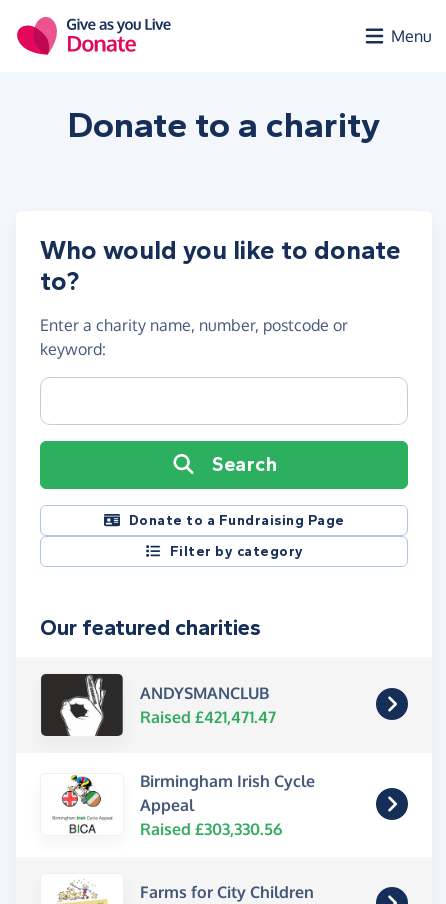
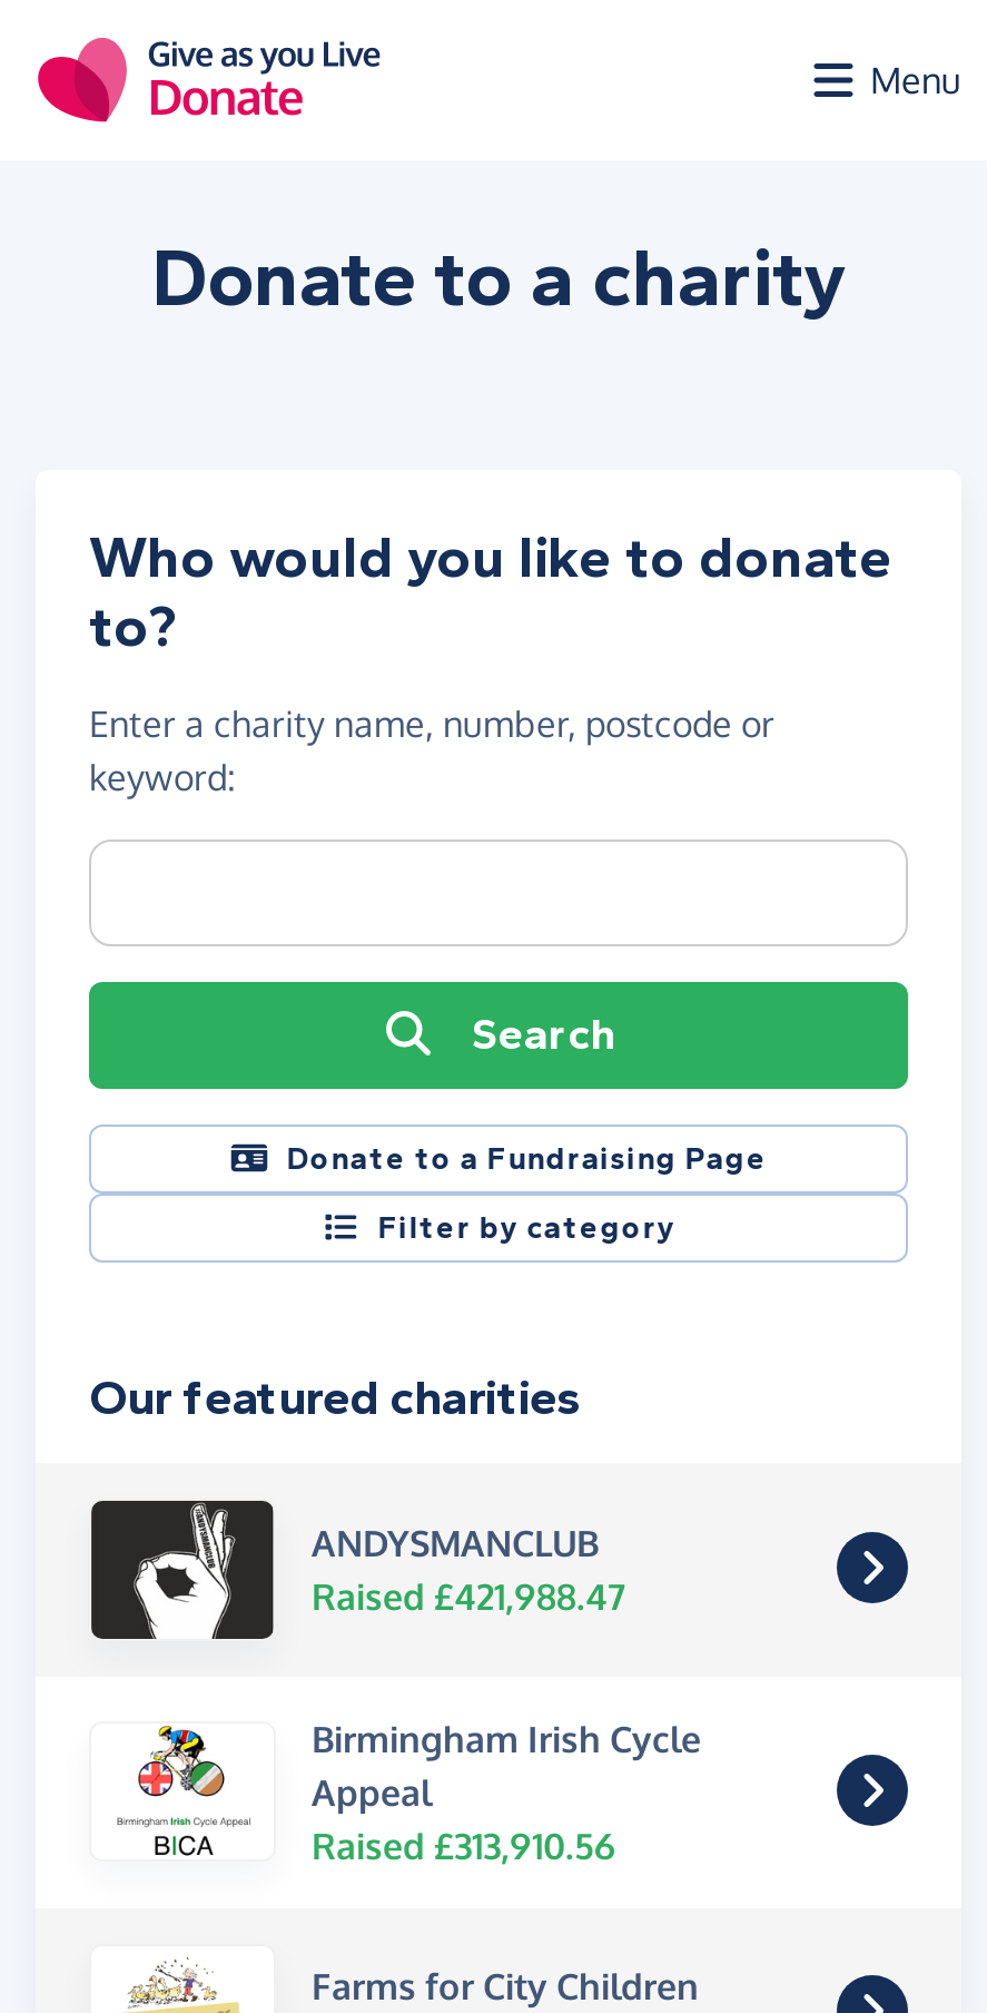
[140,707,276,727] Raised £421,471.47 -> [312,1574,625,1618] Raised £421,988.47
[140,818,282,838] Raised £303,330.56 -> [312,1823,614,1867] Raised £313,910.56

